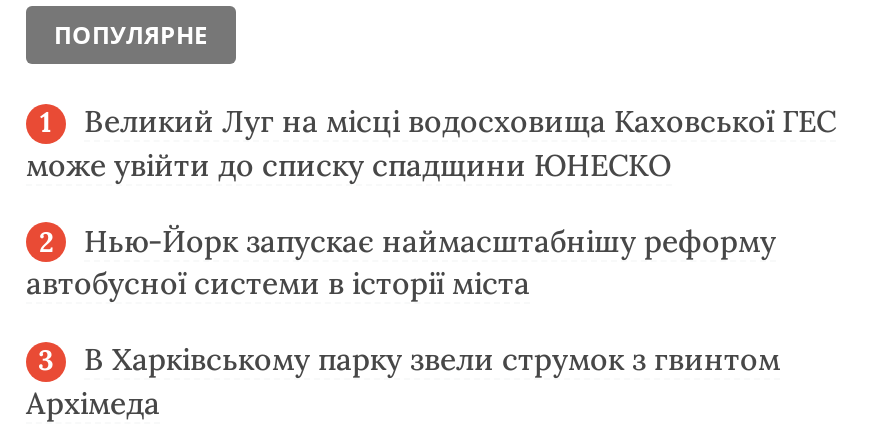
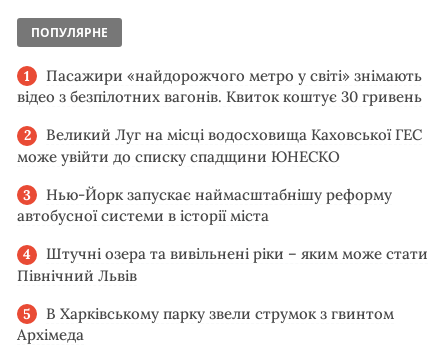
none -> [17,66,422,106] Пасажири «найдорожчого метро у світі» знімають | відео з безпілотних вагонів. Квиток коштує 30 гривень
none -> [17,244,428,285] Штучні озера та вивільнені ріки – яким може стати | Північний Львів

